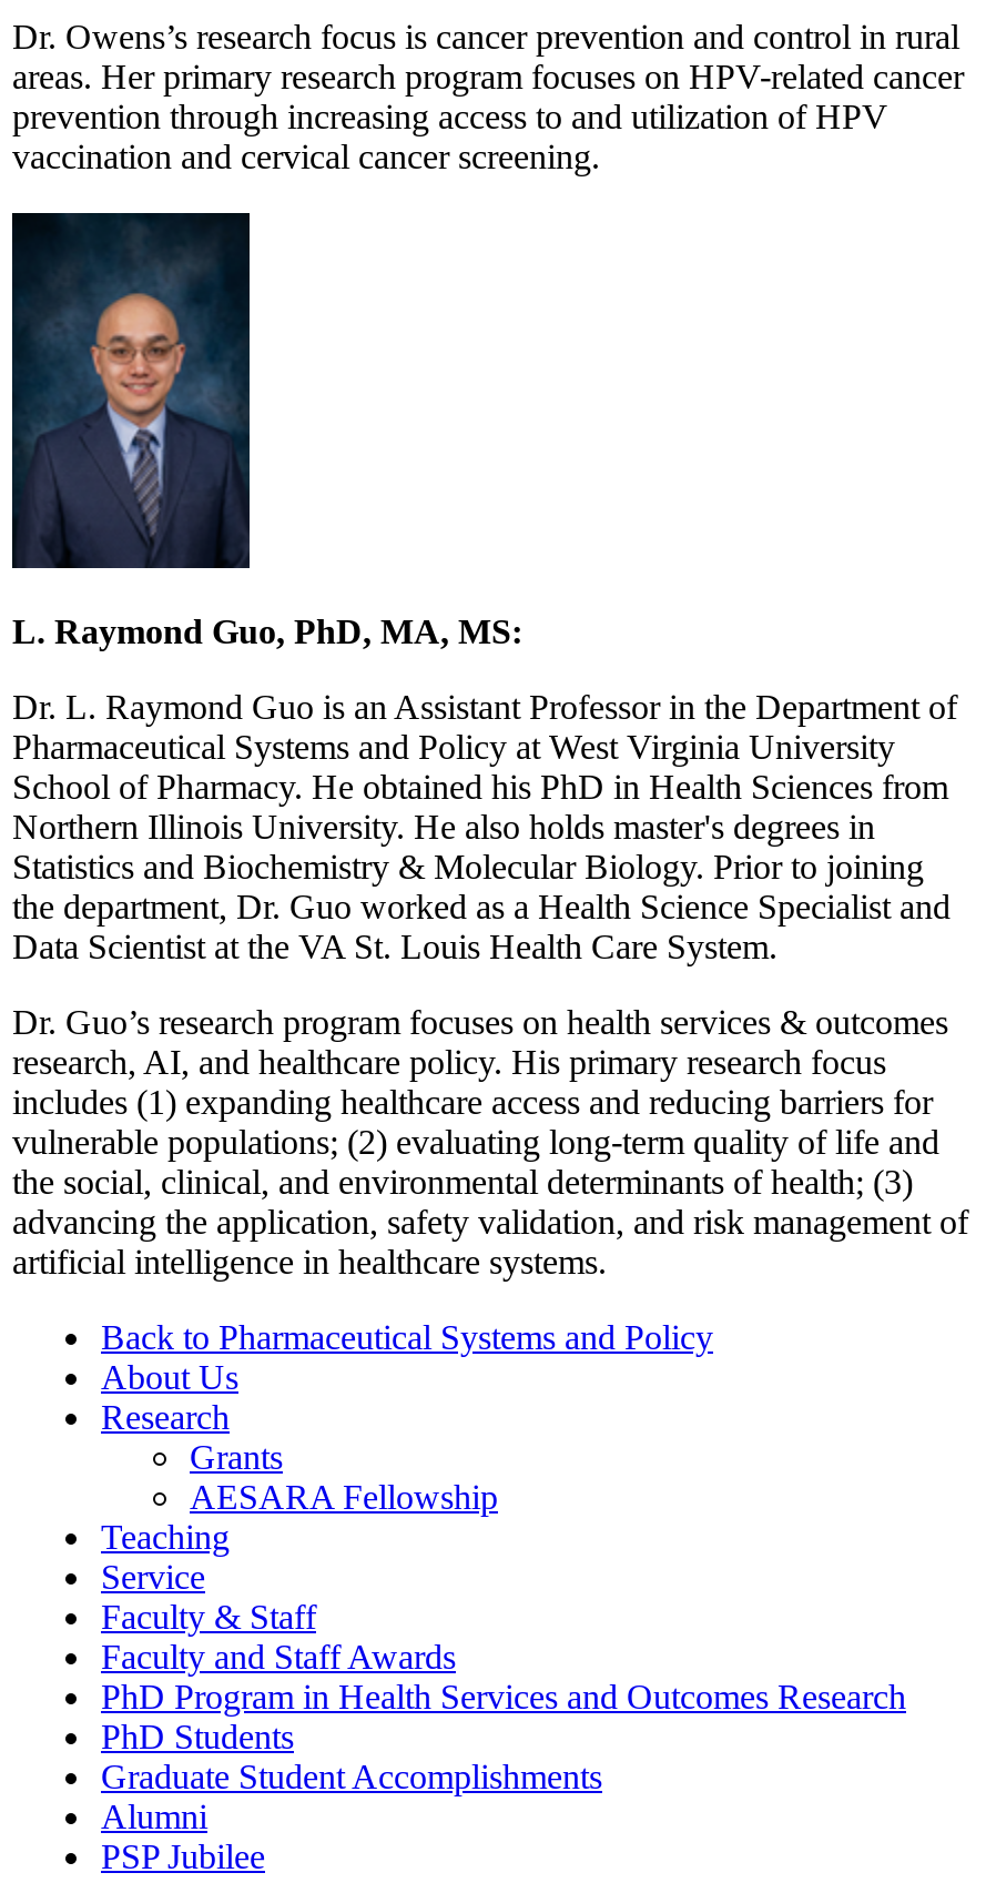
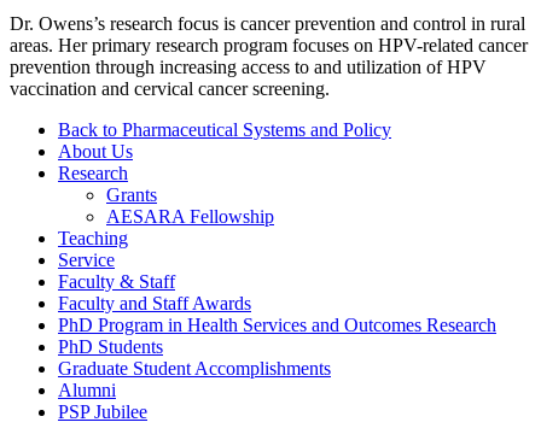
[10,211,968,1281] [image] | L. Raymond Guo, PhD, MA, MS: | Dr. L. Raymond Guo is an Assistant Professor in the Department of | Pharmaceutical Systems and Policy at West Virginia University | School of Pharmacy. He obtained his PhD in Health Sciences from | Northern Illinois University. He also holds master's degrees in | Statistics and Biochemistry & Molecular Biology. Prior to joining | the department, Dr. Guo worked as a Health Science Specialist and | Data Scientist at the VA St. Louis Health Care System. | Dr. Guo’s research program focuses on health services & outcomes | research, AI, and healthcare policy. His primary research focus | includes (1) expanding healthcare access and reducing barriers for | vulnerable populations; (2) evaluating long-term quality of life and | the social, clinical, and environmental determinants of health; (3) | advancing the application, safety validation, and risk management of | artificial intelligence in healthcare systems. -> none

